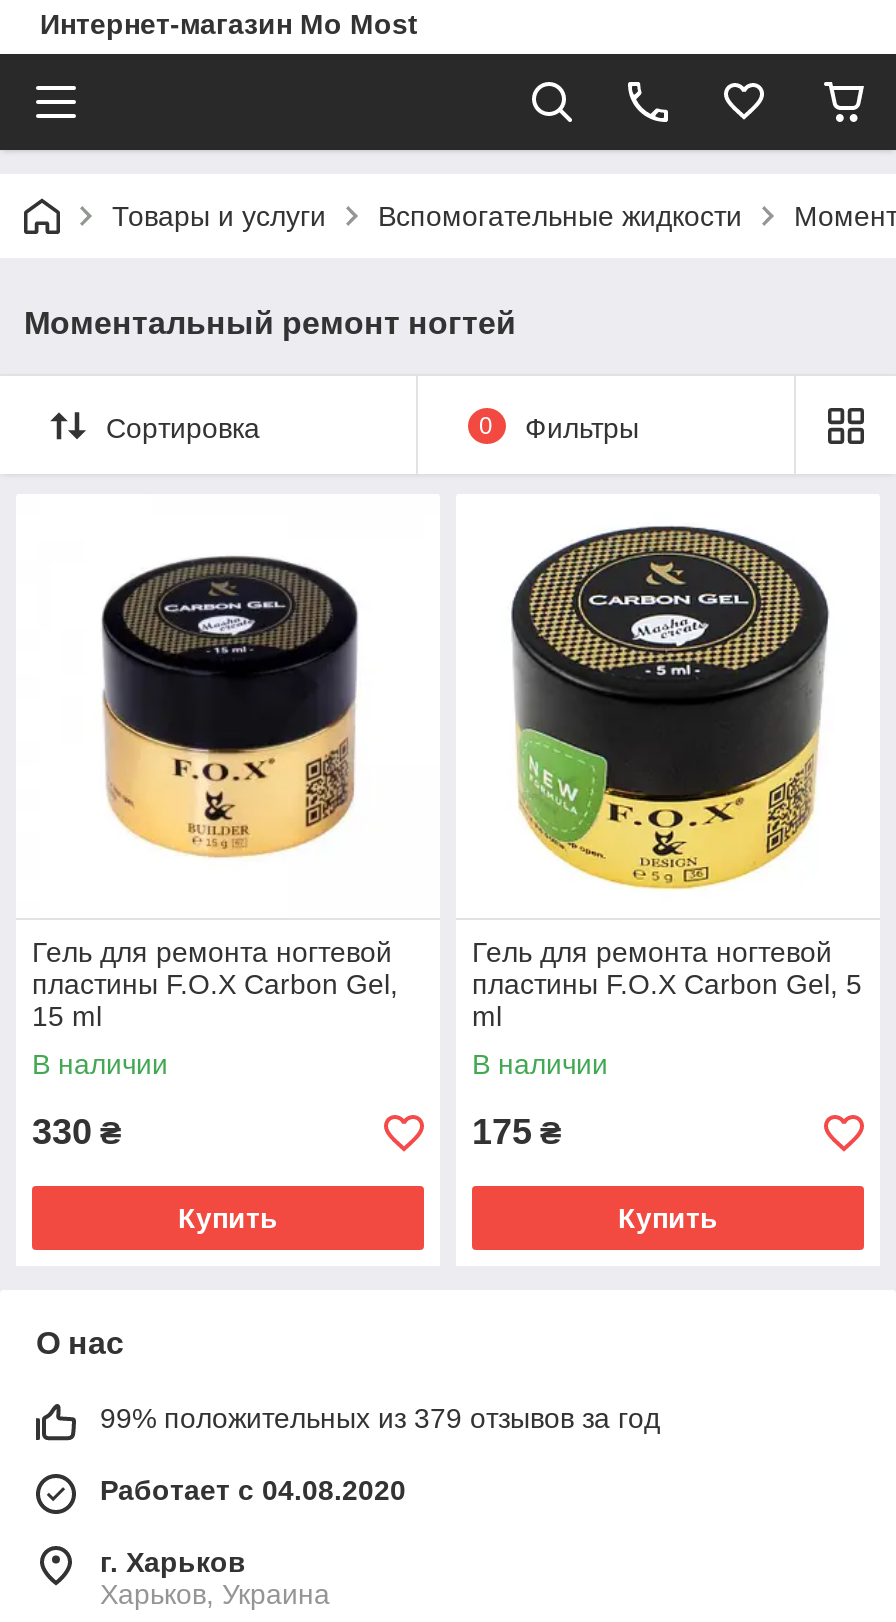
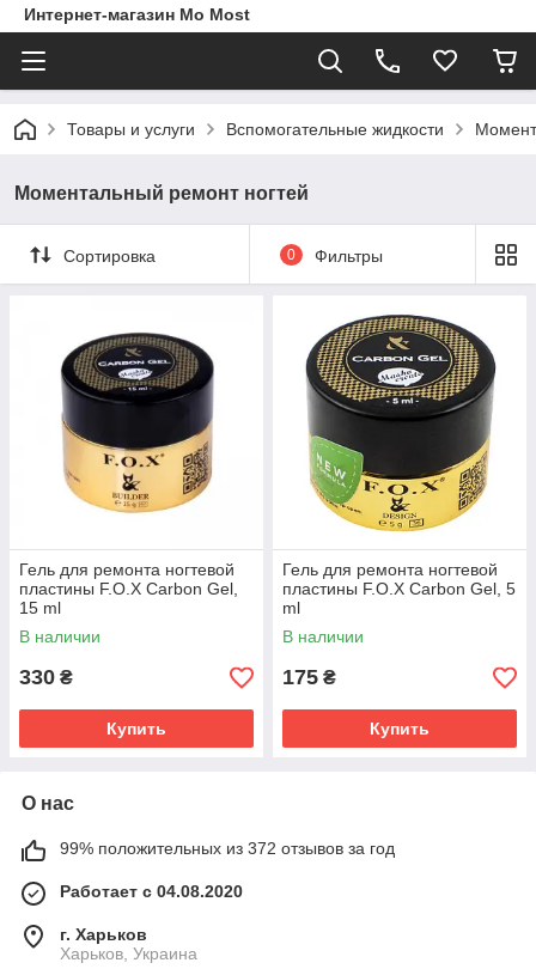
[100,1402,660,1434] 99% положительных из 379 отзывов за год -> [60,839,395,858] 99% положительных из 372 отзывов за год

